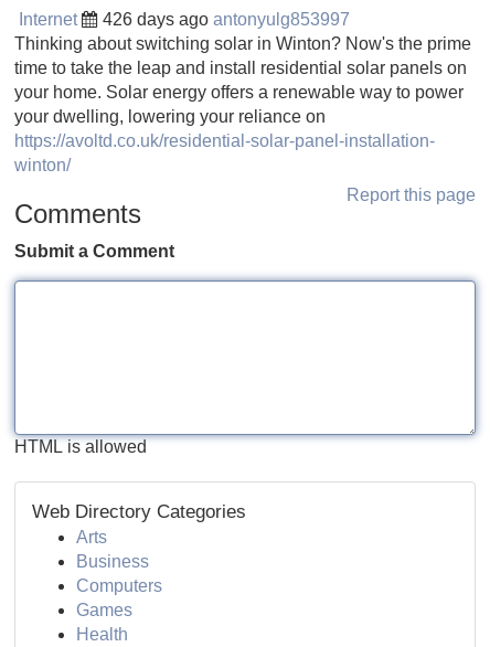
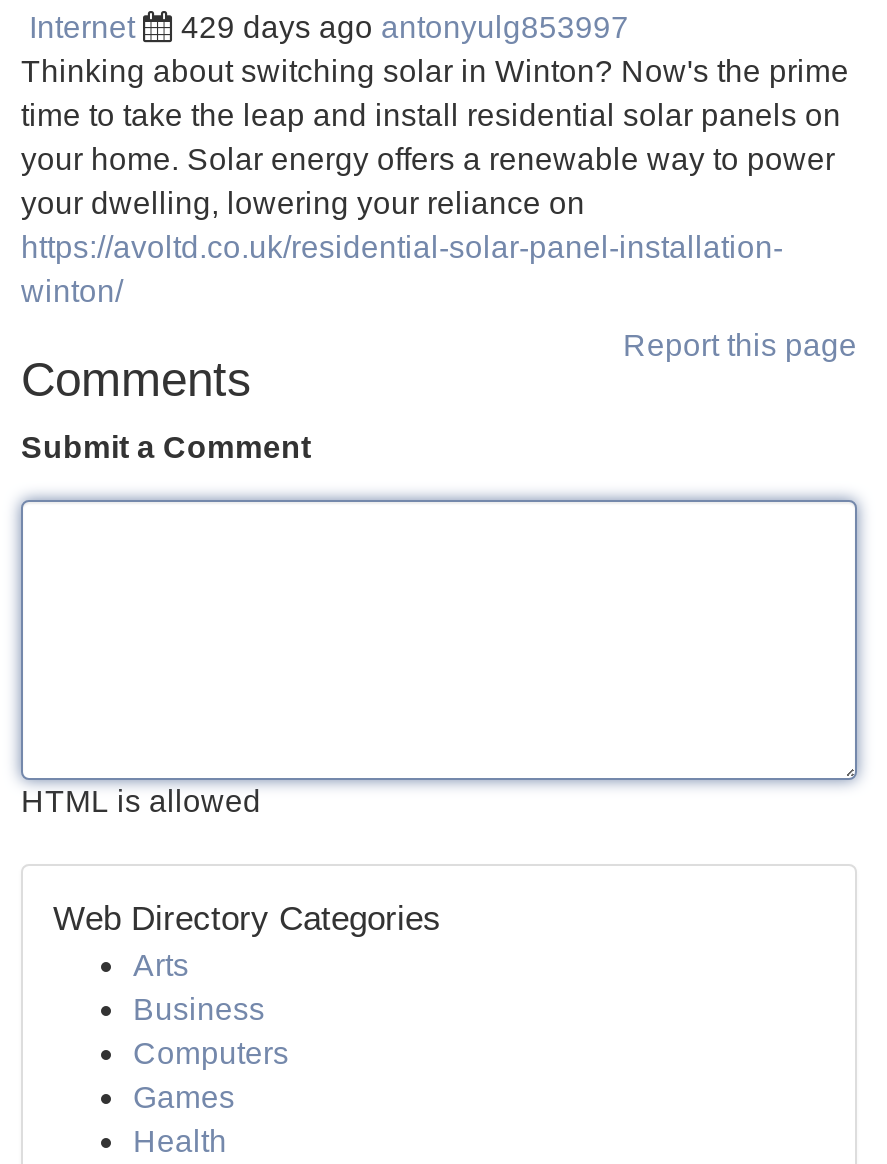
[103,10,350,29] 426 days ago antonyulg853997 -> [181,10,629,44] 429 days ago antonyulg853997

